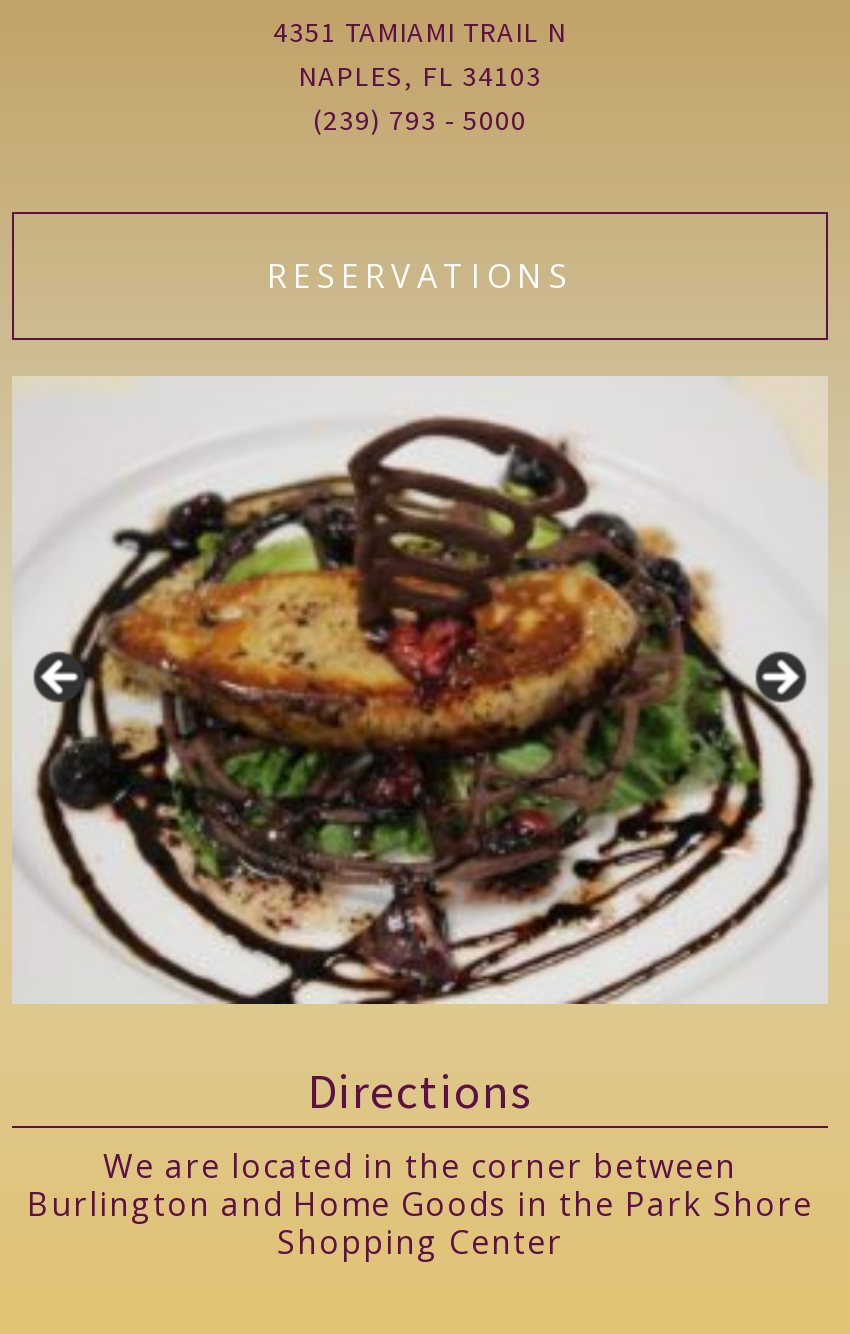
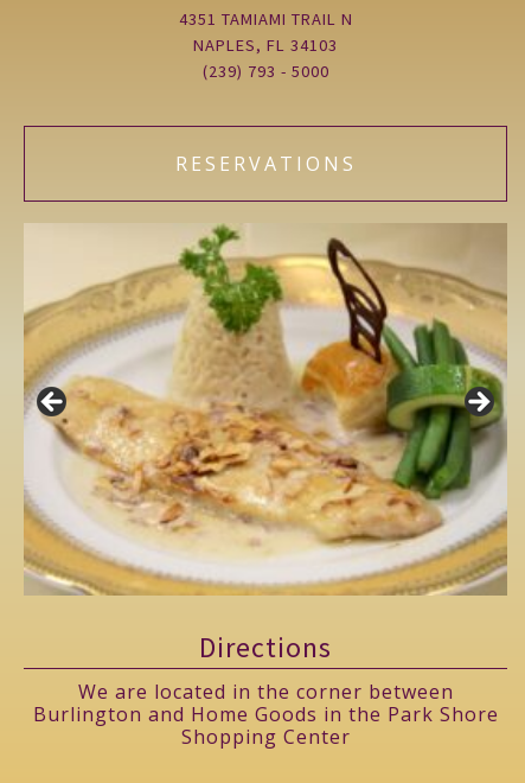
[12,376,828,1006] [image] -> [23,223,508,596] [image]

